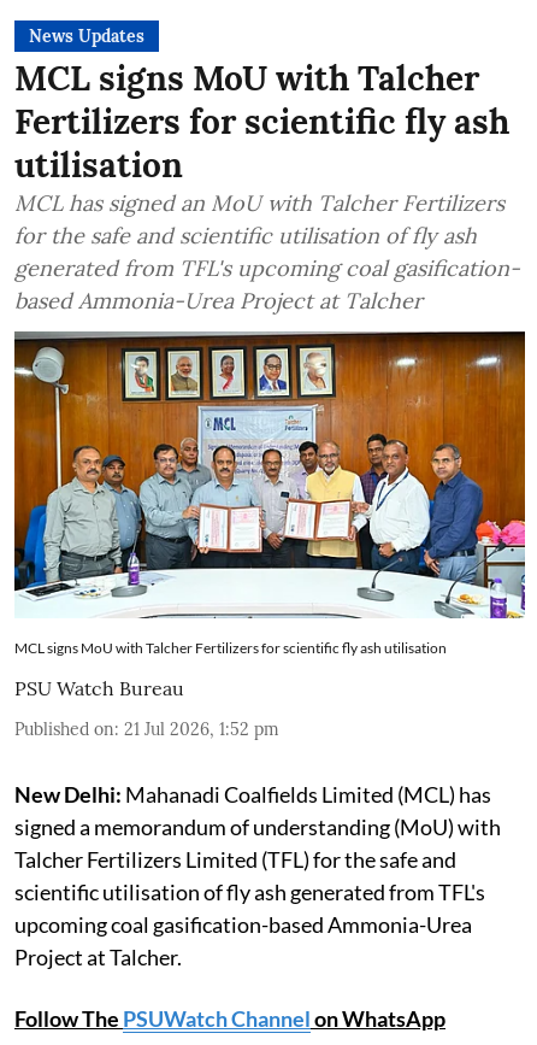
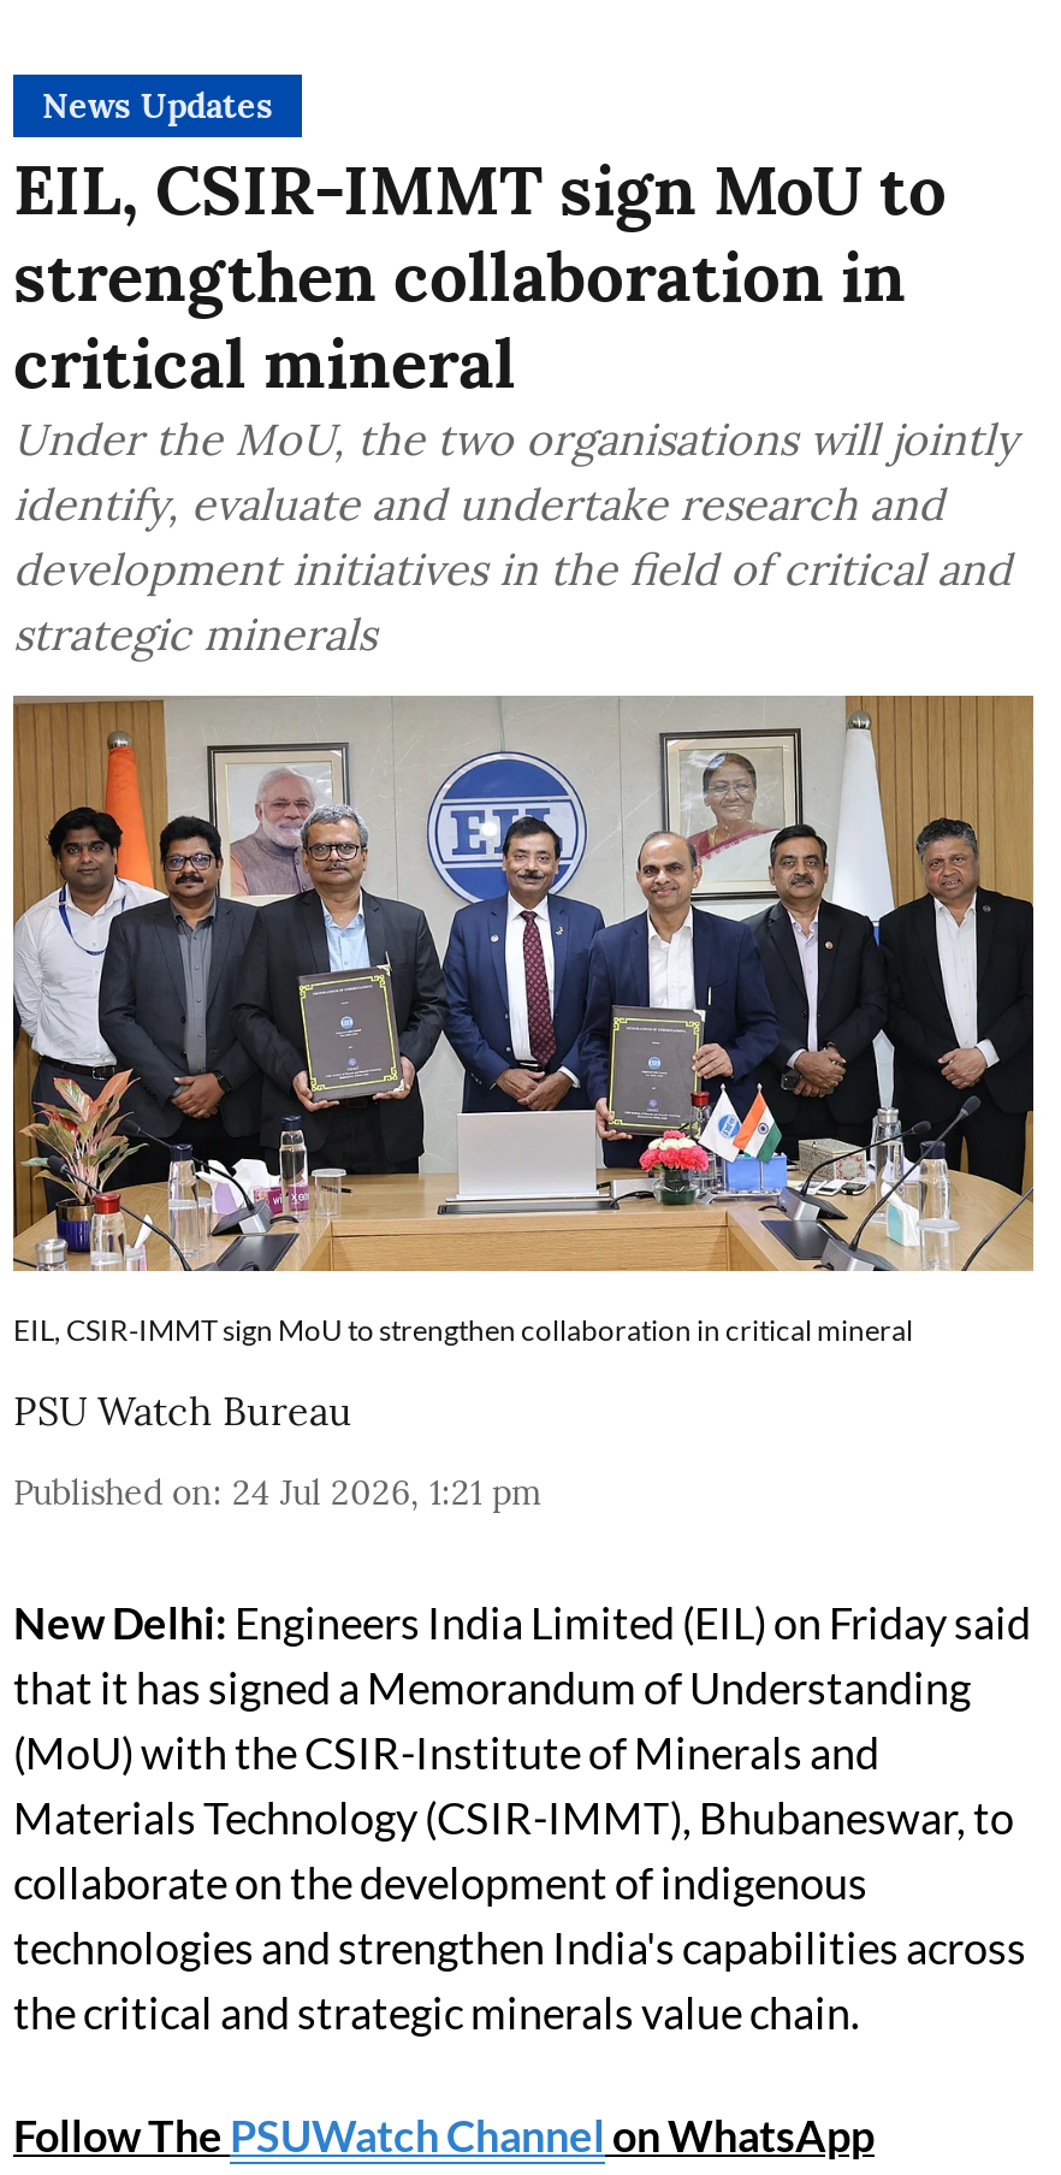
[14,57,520,314] MCL signs MoU with Talcher | Fertilizers for scientific fly ash | utilisation | MCL has signed an MoU with Talcher Fertilizers | for the safe and scientific utilisation of fly ash | generated from TFL's upcoming coal gasification- | based Ammonia-Urea Project at Talcher -> [13,148,1019,663] EIL, CSIR-IMMT sign MoU to | strengthen collaboration in | critical mineral | Under the MoU, the two organisations will jointly | identify, evaluate and undertake research and | development initiatives in the field of critical and | strategic minerals
[13,330,526,657] [image] | MCL signs MoU with Talcher Fertilizers for scientific fly ash utilisation -> [11,695,1036,1348] [image] | EIL, CSIR-IMMT sign MoU to strengthen collaboration in critical mineral
[14,719,279,741] Published on: 21 Jul 2026, 1:52 pm -> [13,1471,543,1514] Published on: 24 Jul 2026, 1:21 pm
[14,782,501,971] New Delhi: Mahanadi Coalfields Limited (MCL) has | signed a memorandum of understanding (MoU) with | Talcher Fertilizers Limited (TFL) for the safe and | scientific utilisation of fly ash generated from TFL's | upcoming coal gasification-based Ammonia-Urea | Project at Talcher. -> [13,1596,1031,2039] New Delhi: Engineers India Limited (EIL) on Friday said | that it has signed a Memorandum of Understanding | (MoU) with the CSIR-Institute of Minerals and | Materials Technology (CSIR-IMMT), Bhubaneswar, to | collaborate on the development of indigenous | technologies and strengthen India's capabilities across | the critical and strategic minerals value chain.

